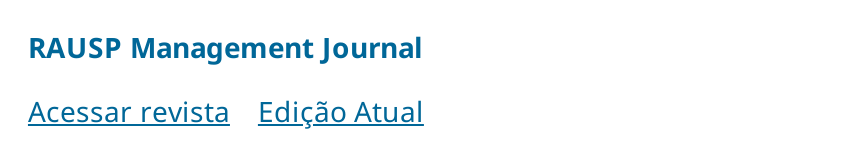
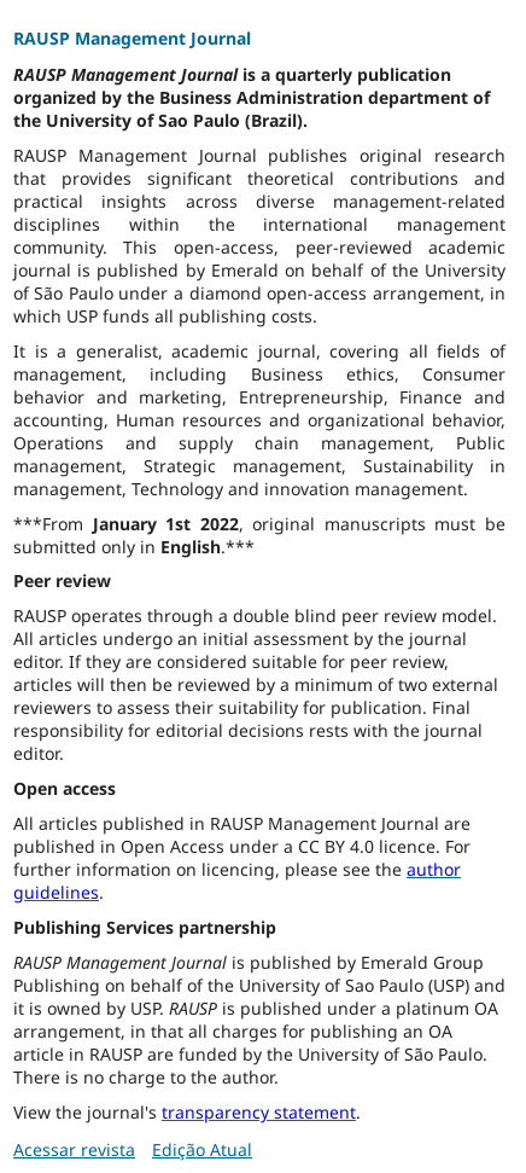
none -> [13,62,506,1124] RAUSP Management Journal is a quarterly publication | organized by the Business Administration department of | the University of Sao Paulo (Brazil). | RAUSP Management Journal publishes original research | that provides significant theoretical contributions and | practical insights across diverse management-related | disciplines within the international management | community. This open-access, peer-reviewed academic | journal is published by Emerald on behalf of the University | of São Paulo under a diamond open-access arrangement, in | which USP funds all publishing costs. | It is a generalist, academic journal, covering all fields of | management, including Business ethics, Consumer | behavior and marketing, Entrepreneurship, Finance and | accounting, Human resources and organizational behavior, | Operations and supply chain management, Public | management, Strategic management, Sustainability in | management, Technology and innovation management. | ***From January 1st 2022, original manuscripts must be | submitted only in English.*** | Peer review | RAUSP operates through a double blind peer review model. | All articles undergo an initial assessment by the journal | editor. If they are considered suitable for peer review, | articles will then be reviewed by a minimum of two external | reviewers to assess their suitability for publication. Final | responsibility for editorial decisions rests with the journal | editor. | Open access | All articles published in RAUSP Management Journal are | published in Open Access under a CC BY 4.0 licence. For | further information on licencing, please see the author | guidelines. | Publishing Services partnership | RAUSP Management Journal is published by Emerald Group | Publishing on behalf of the University of Sao Paulo (USP) and | it is owned by USP. RAUSP is published under a platinum OA | arrangement, in that all charges for publishing an OA | article in RAUSP are funded by the University of São Paulo. | There is no charge to the author. | View the journal's transparency statement.

